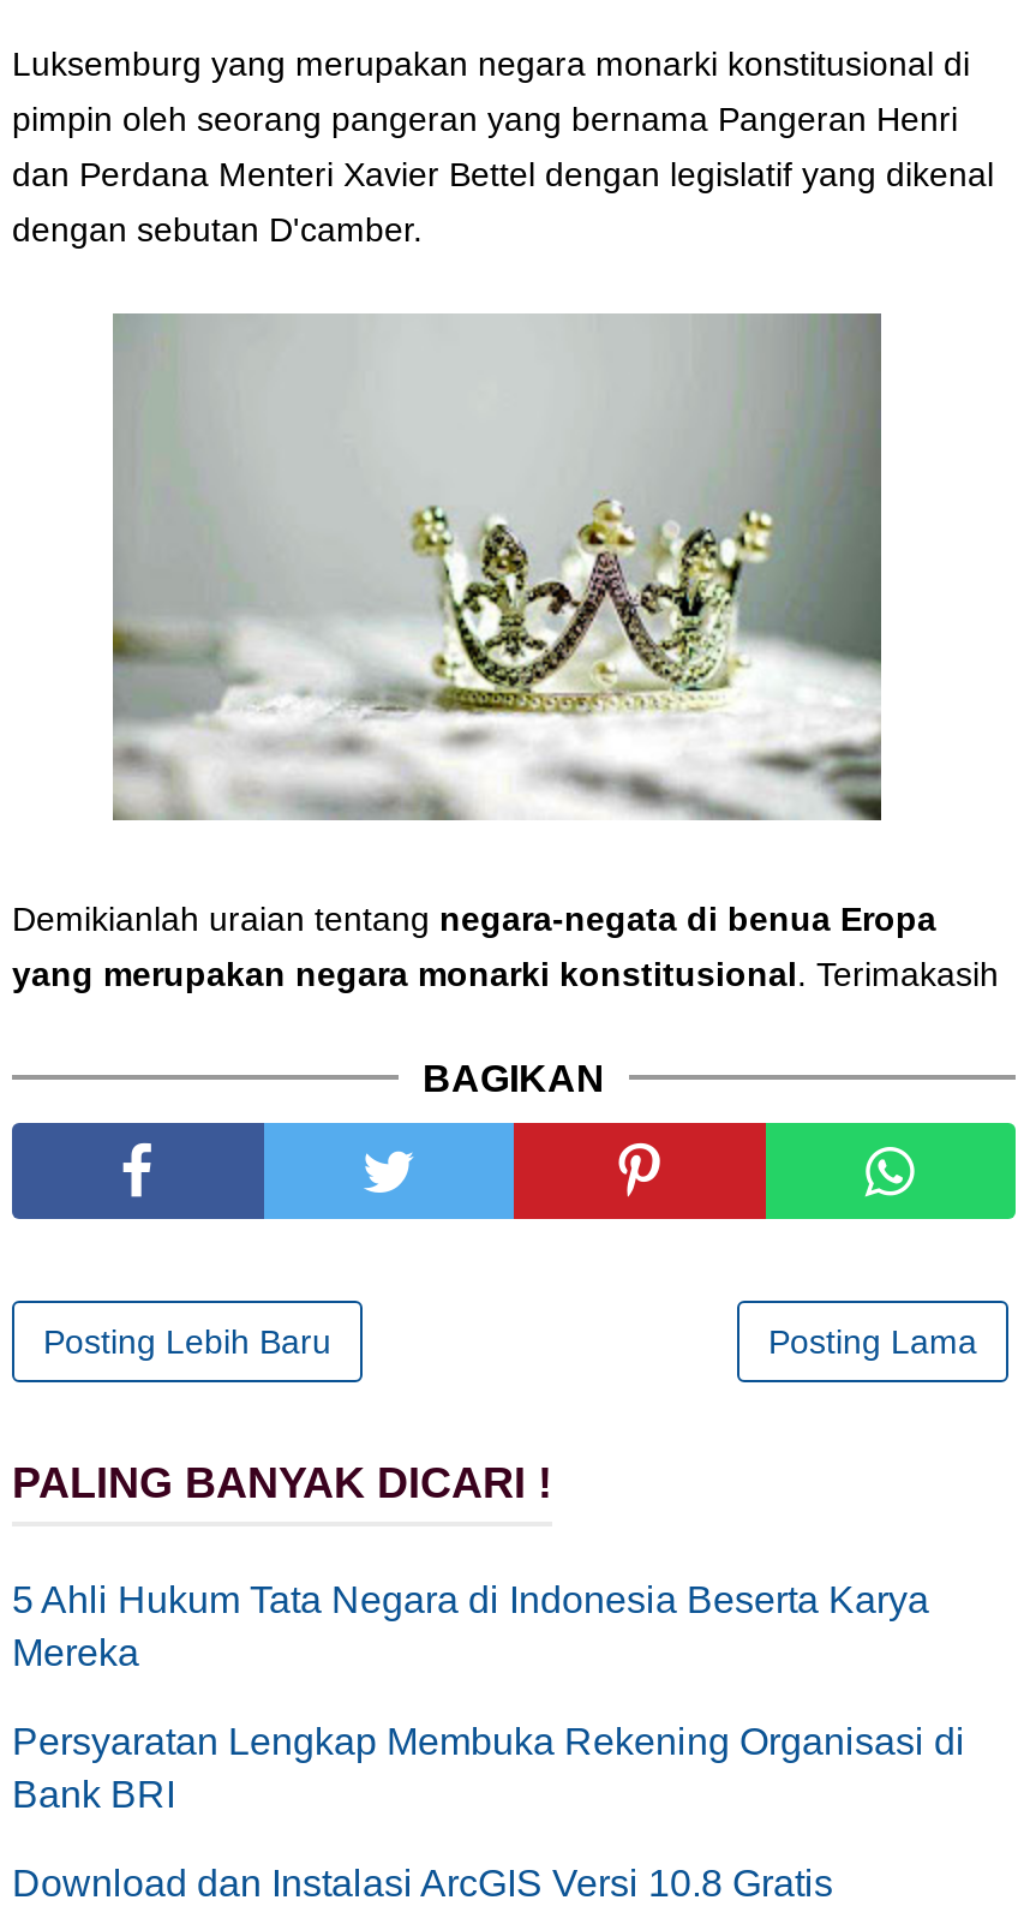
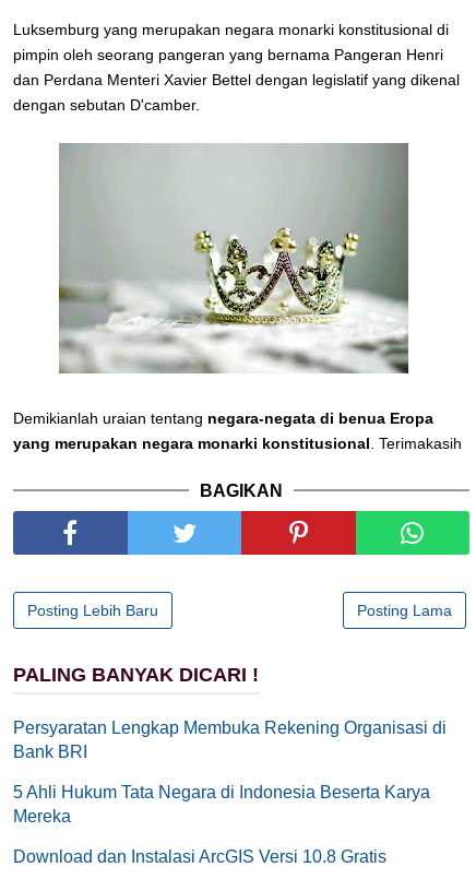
moved [12,1579,929,1673] -> [13,783,430,825]: 5 Ahli Hukum Tata Negara di Indonesia Beserta Karya | Mereka
moved [12,1721,965,1814] -> [13,718,447,761]: Persyaratan Lengkap Membuka Rekening Organisasi di | Bank BRI

